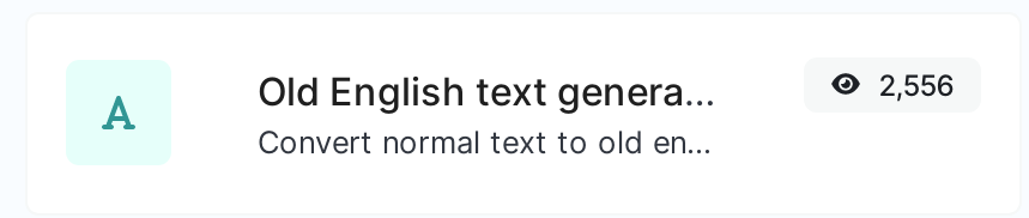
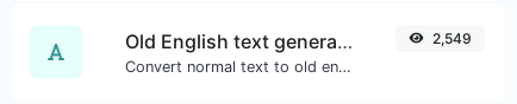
[871,66,955,102] 2,556 -> [429,29,472,47] 2,549

